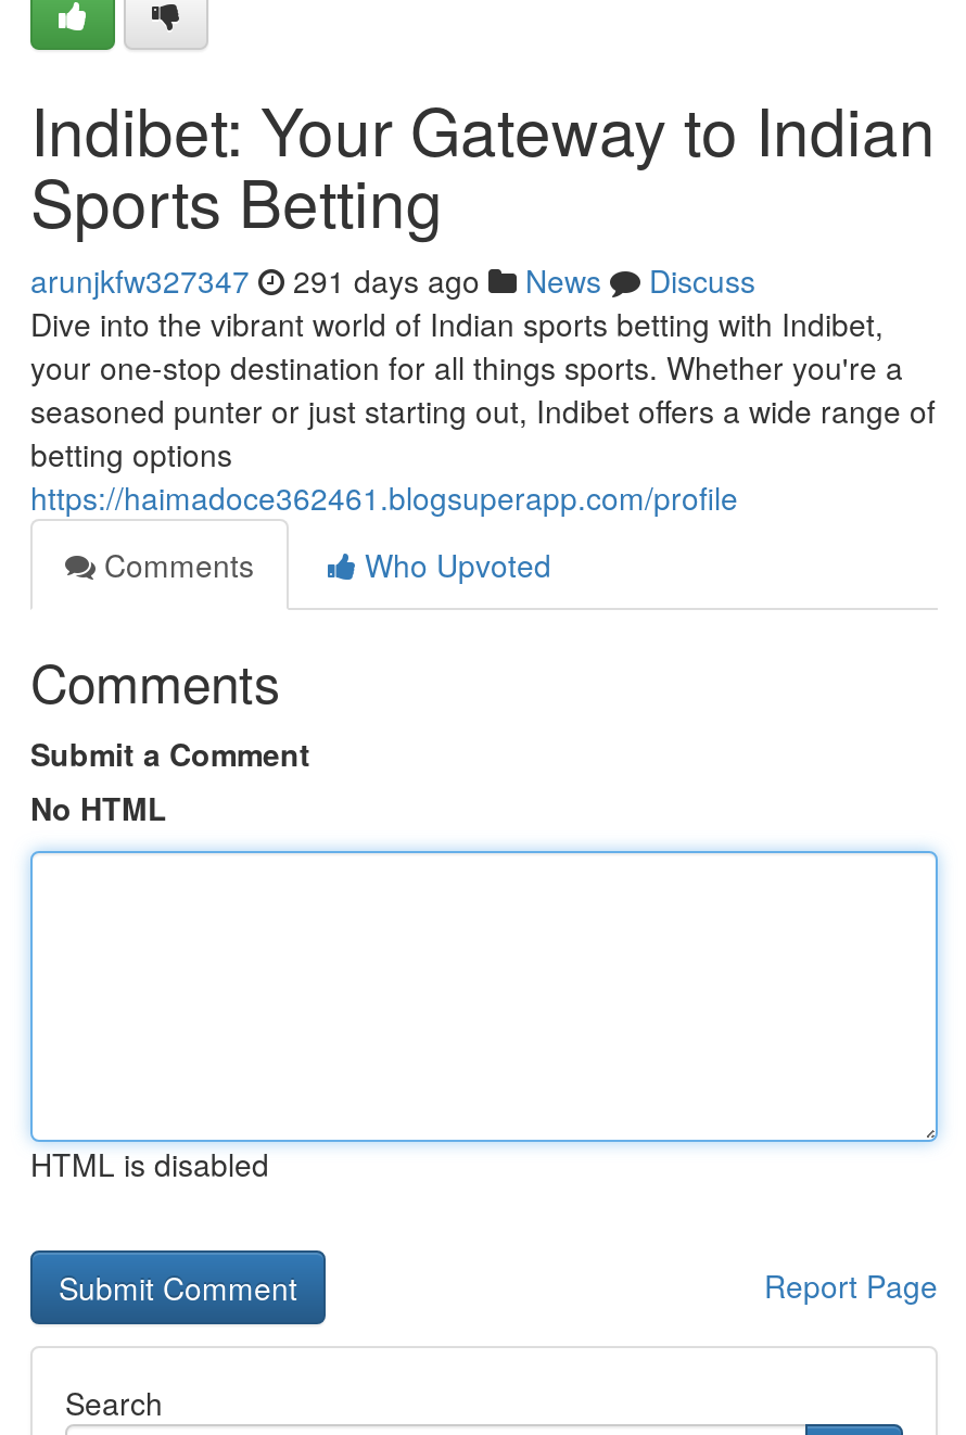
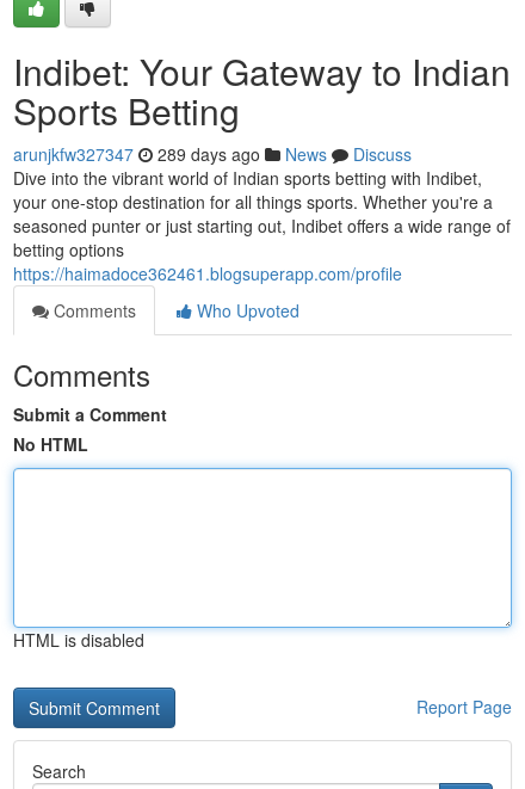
[30,258,755,302] arunjkfw327347 291 days ago News Discuss -> [13,142,412,166] arunjkfw327347 289 days ago News Discuss

